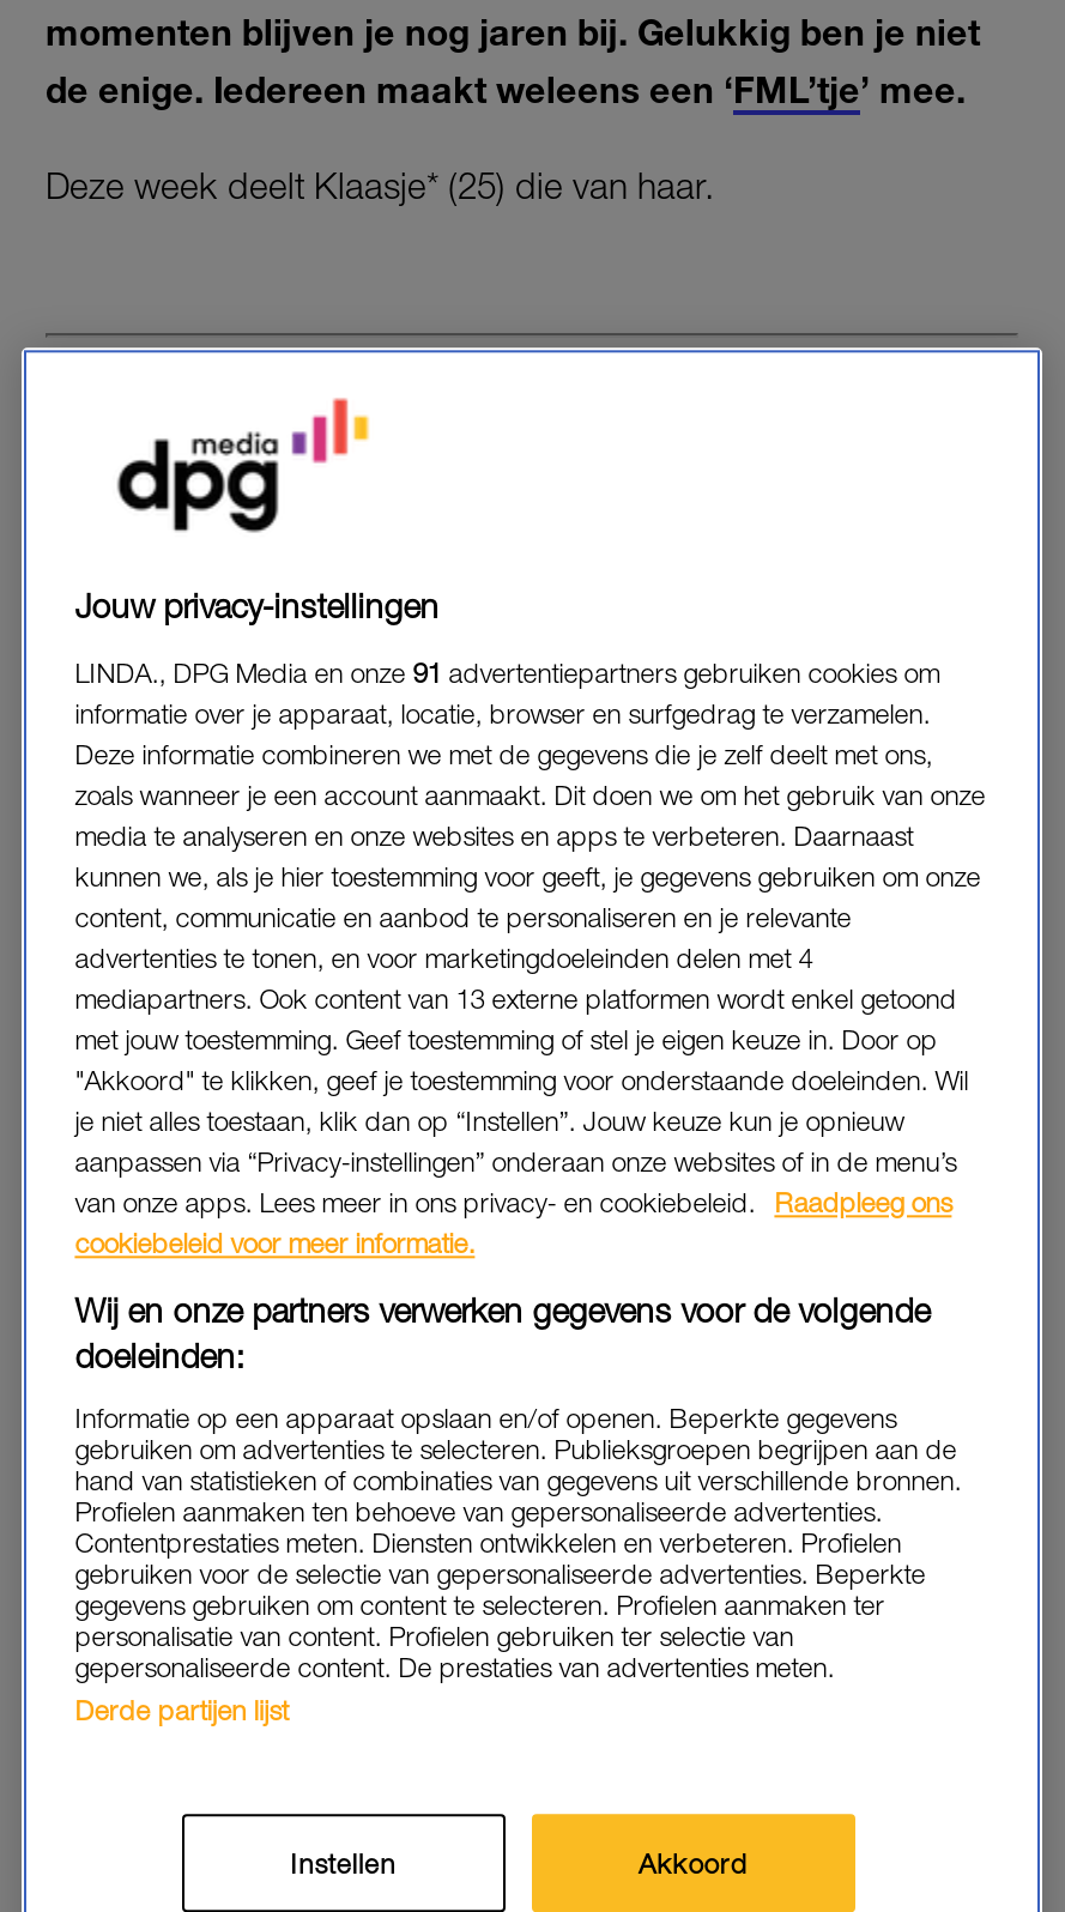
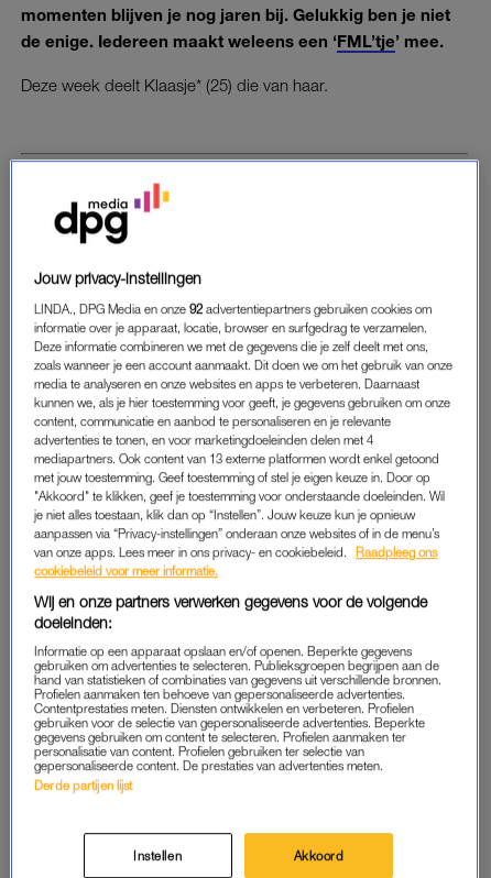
[75,657,940,689] LINDA., DPG Media en onze 91 advertentiepartners gebruiken cookies om -> [34,302,432,316] LINDA., DPG Media en onze 92 advertentiepartners gebruiken cookies om

